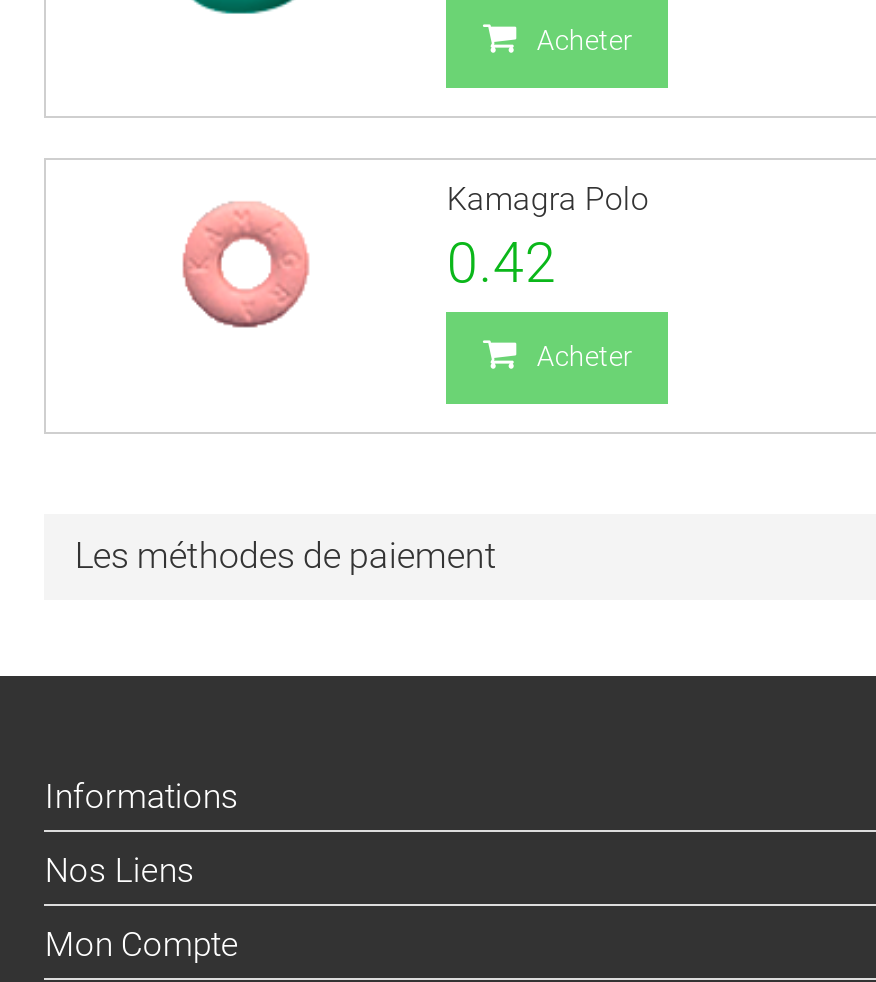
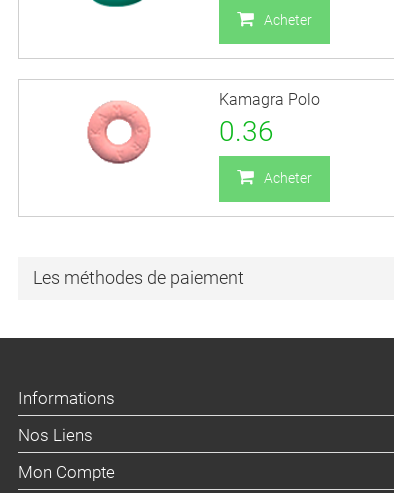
[447,230,557,296] 0.42 -> [219,115,274,148] 0.36

